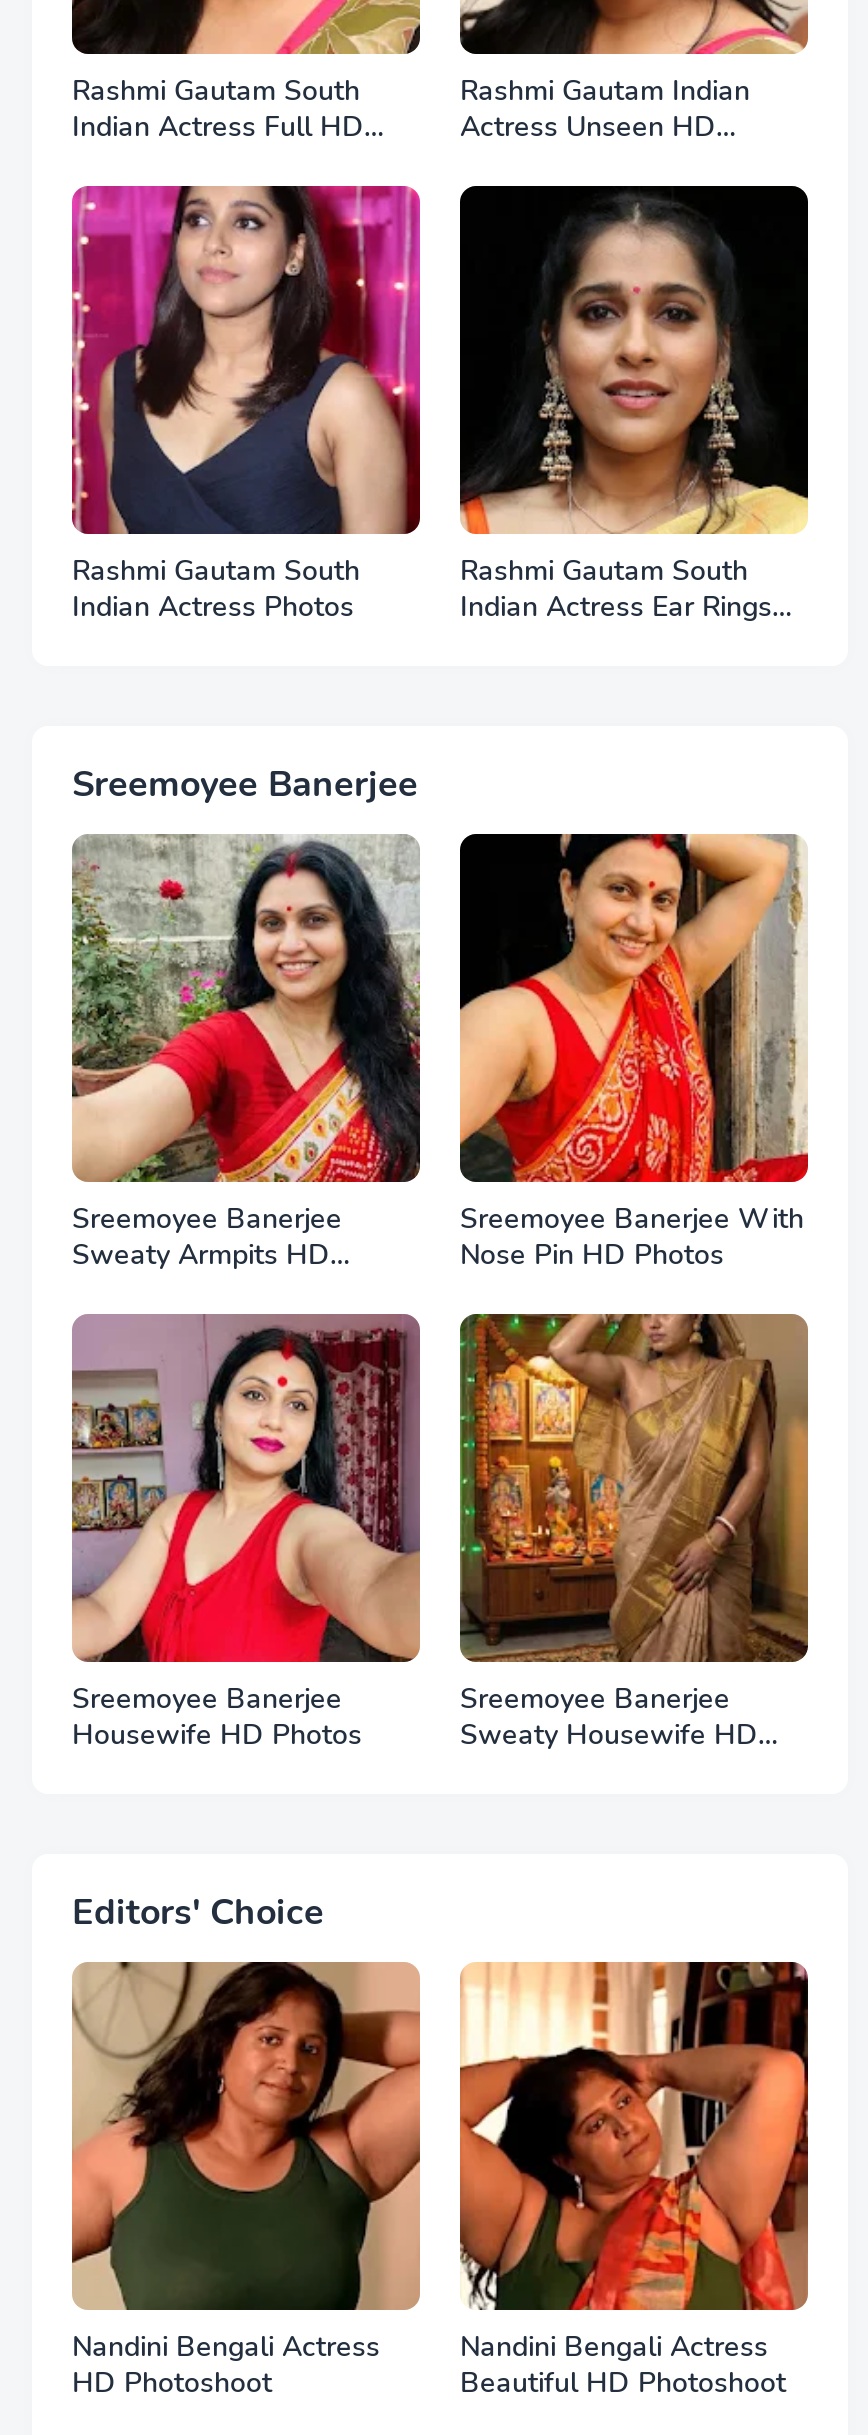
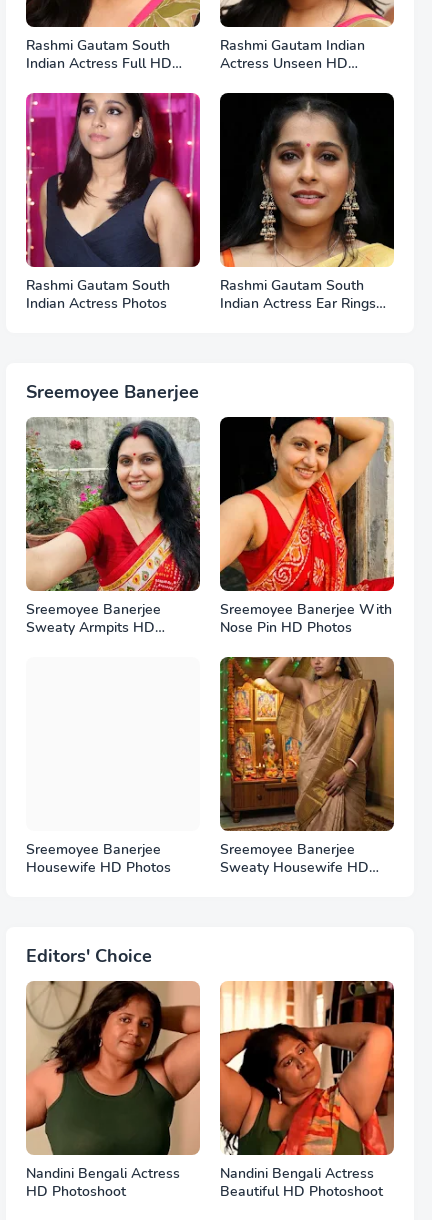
[70,1312,422,1664] [image] -> none

